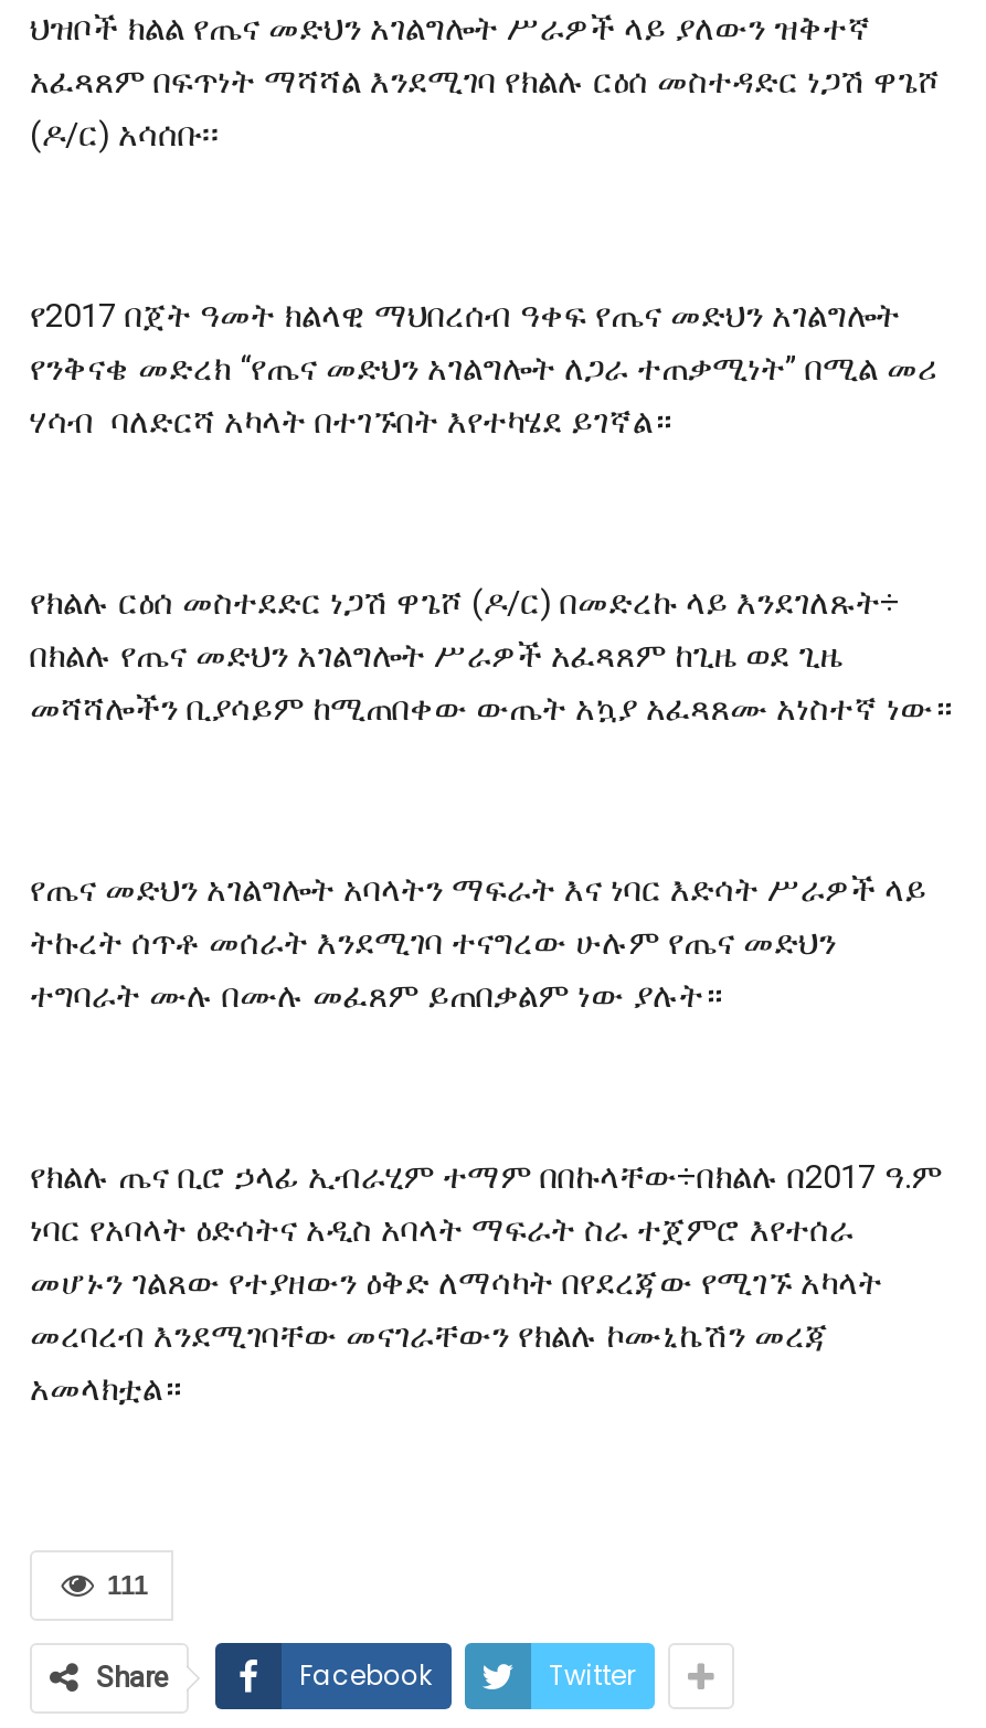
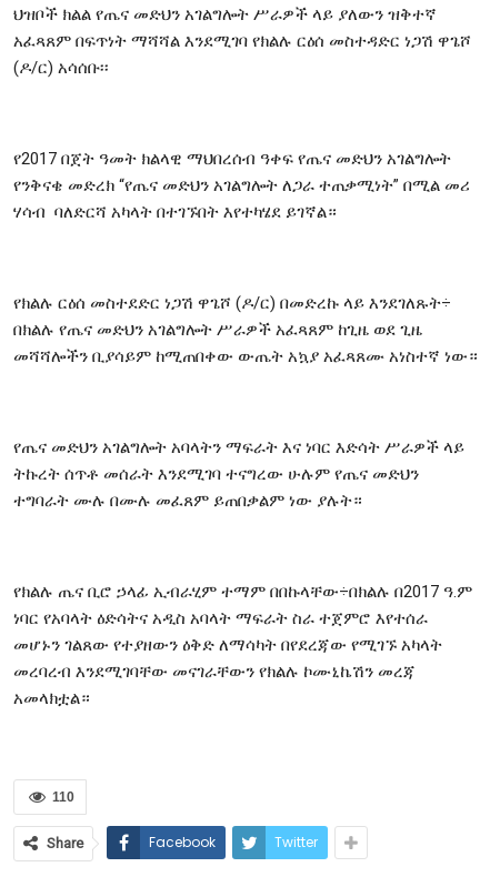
[107,1569,149,1600] 111 -> [52,789,74,804] 110

